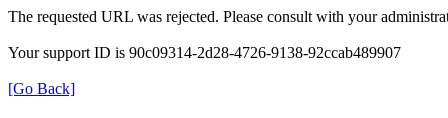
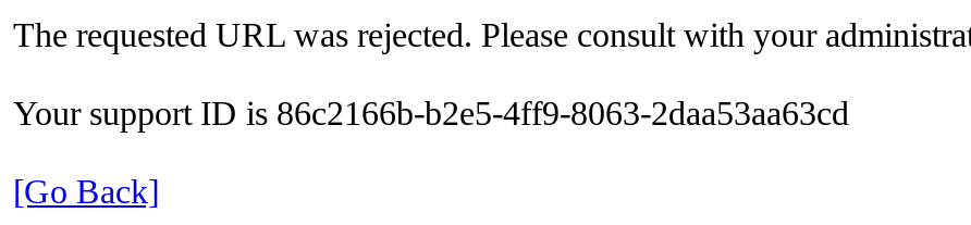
[8,44,401,61] Your support ID is 90c09314-2d28-4726-9138-92ccab489907 -> [13,95,849,132] Your support ID is 86c2166b-b2e5-4ff9-8063-2daa53aa63cd

